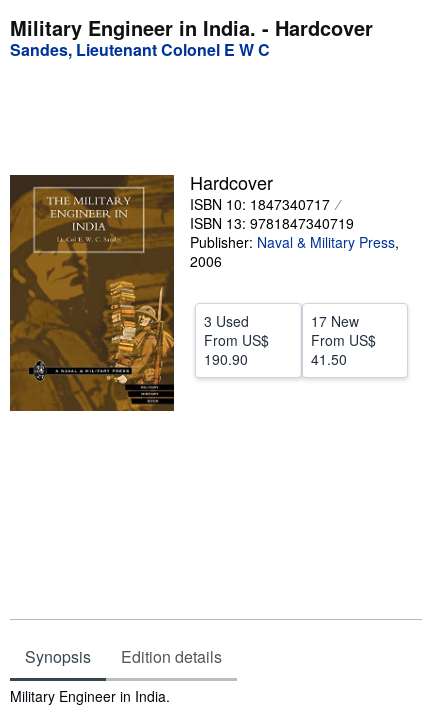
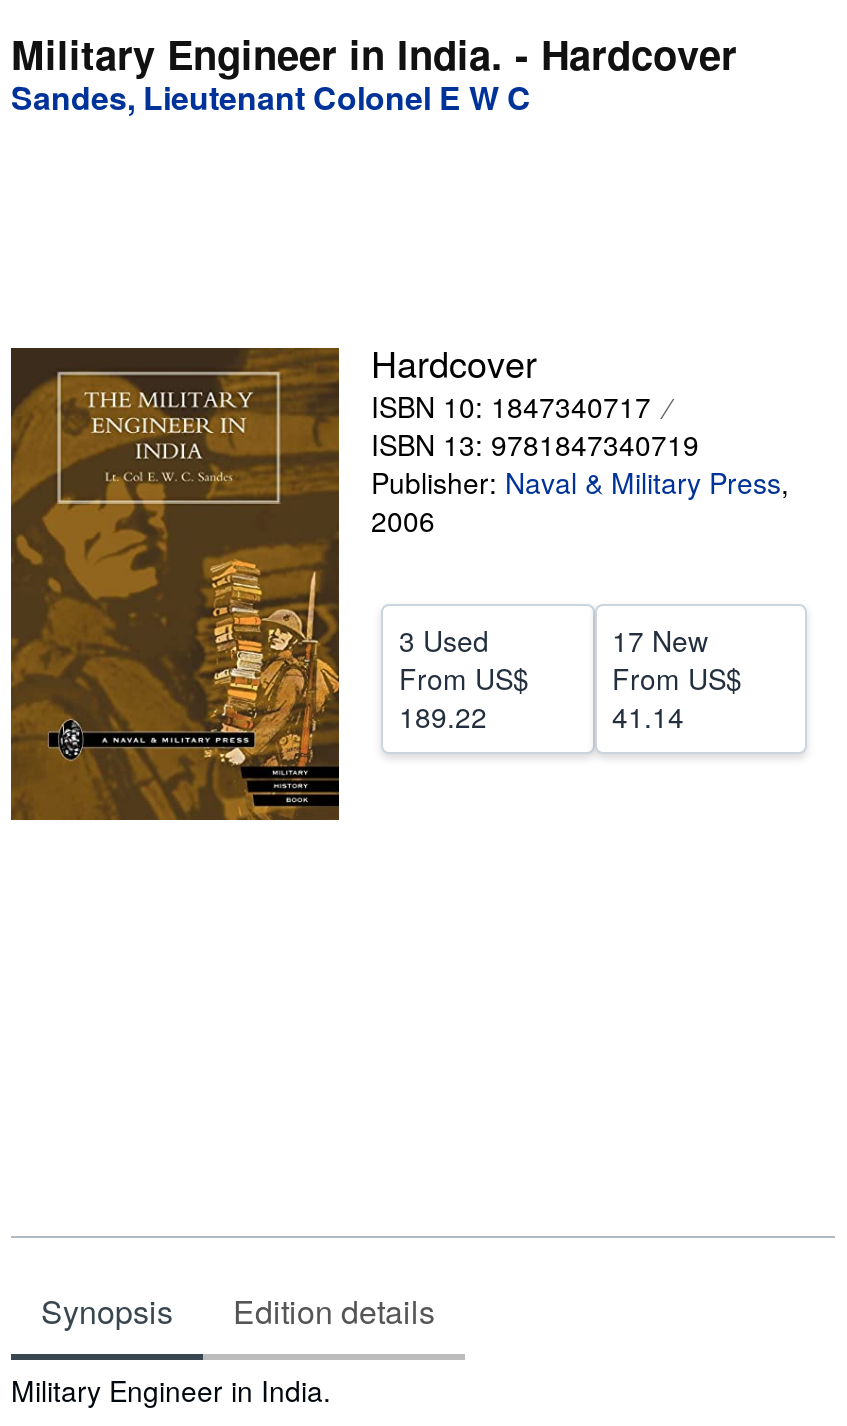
[204,349,248,369] 190.90 -> [399,696,487,736] 189.22
[310,349,346,369] 41.50 -> [612,696,684,736] 41.14

